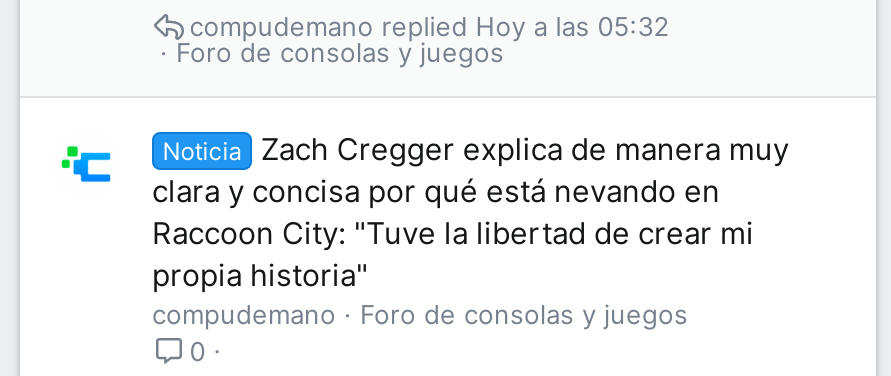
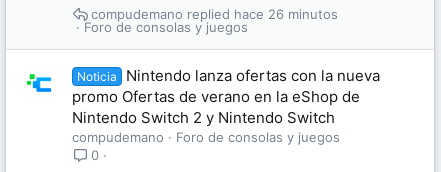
[475,10,669,42] Hoy a las 05:32 -> [234,6,338,22] hace 26 minutos
[152,130,789,294] Zach Cregger explica de manera muy | clara y concisa por qué está nevando en | Raccoon City: "Tuve la libertad de crear mi | propia historia" -> [72,66,380,127] Nintendo lanza ofertas con la nueva | promo Ofertas de verano en la eShop de | Nintendo Switch 2 y Nintendo Switch

